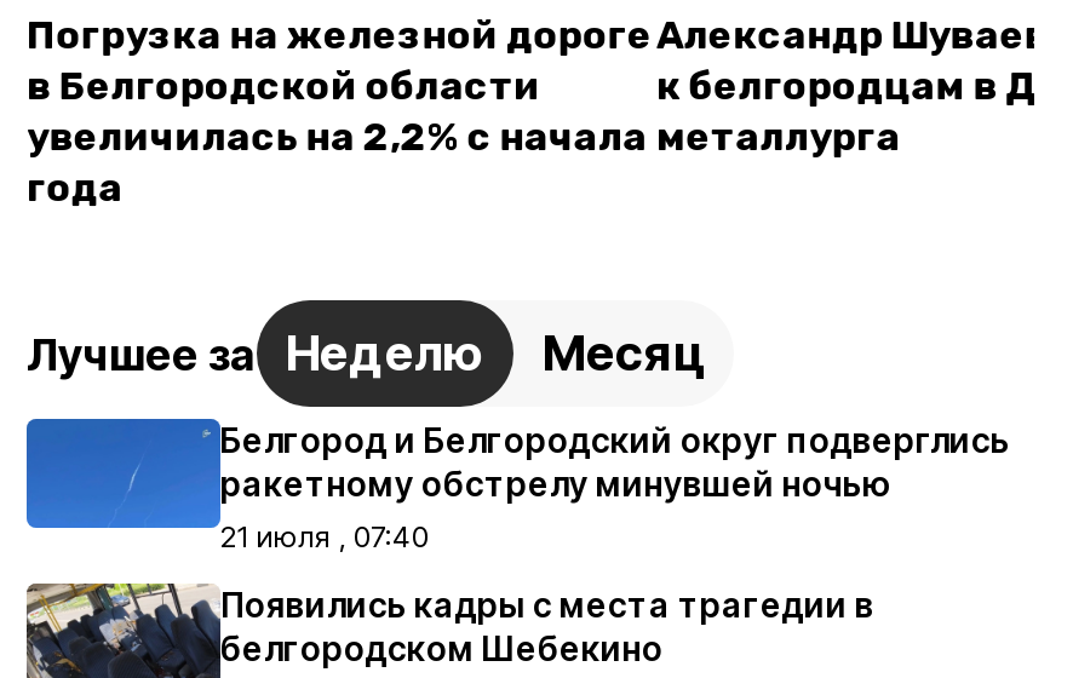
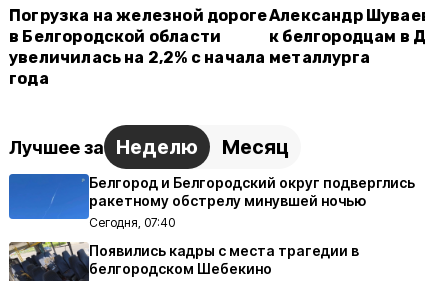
[220,518,429,555] 21 июля , 07:40 -> [89,215,175,230] Сегодня, 07:40

